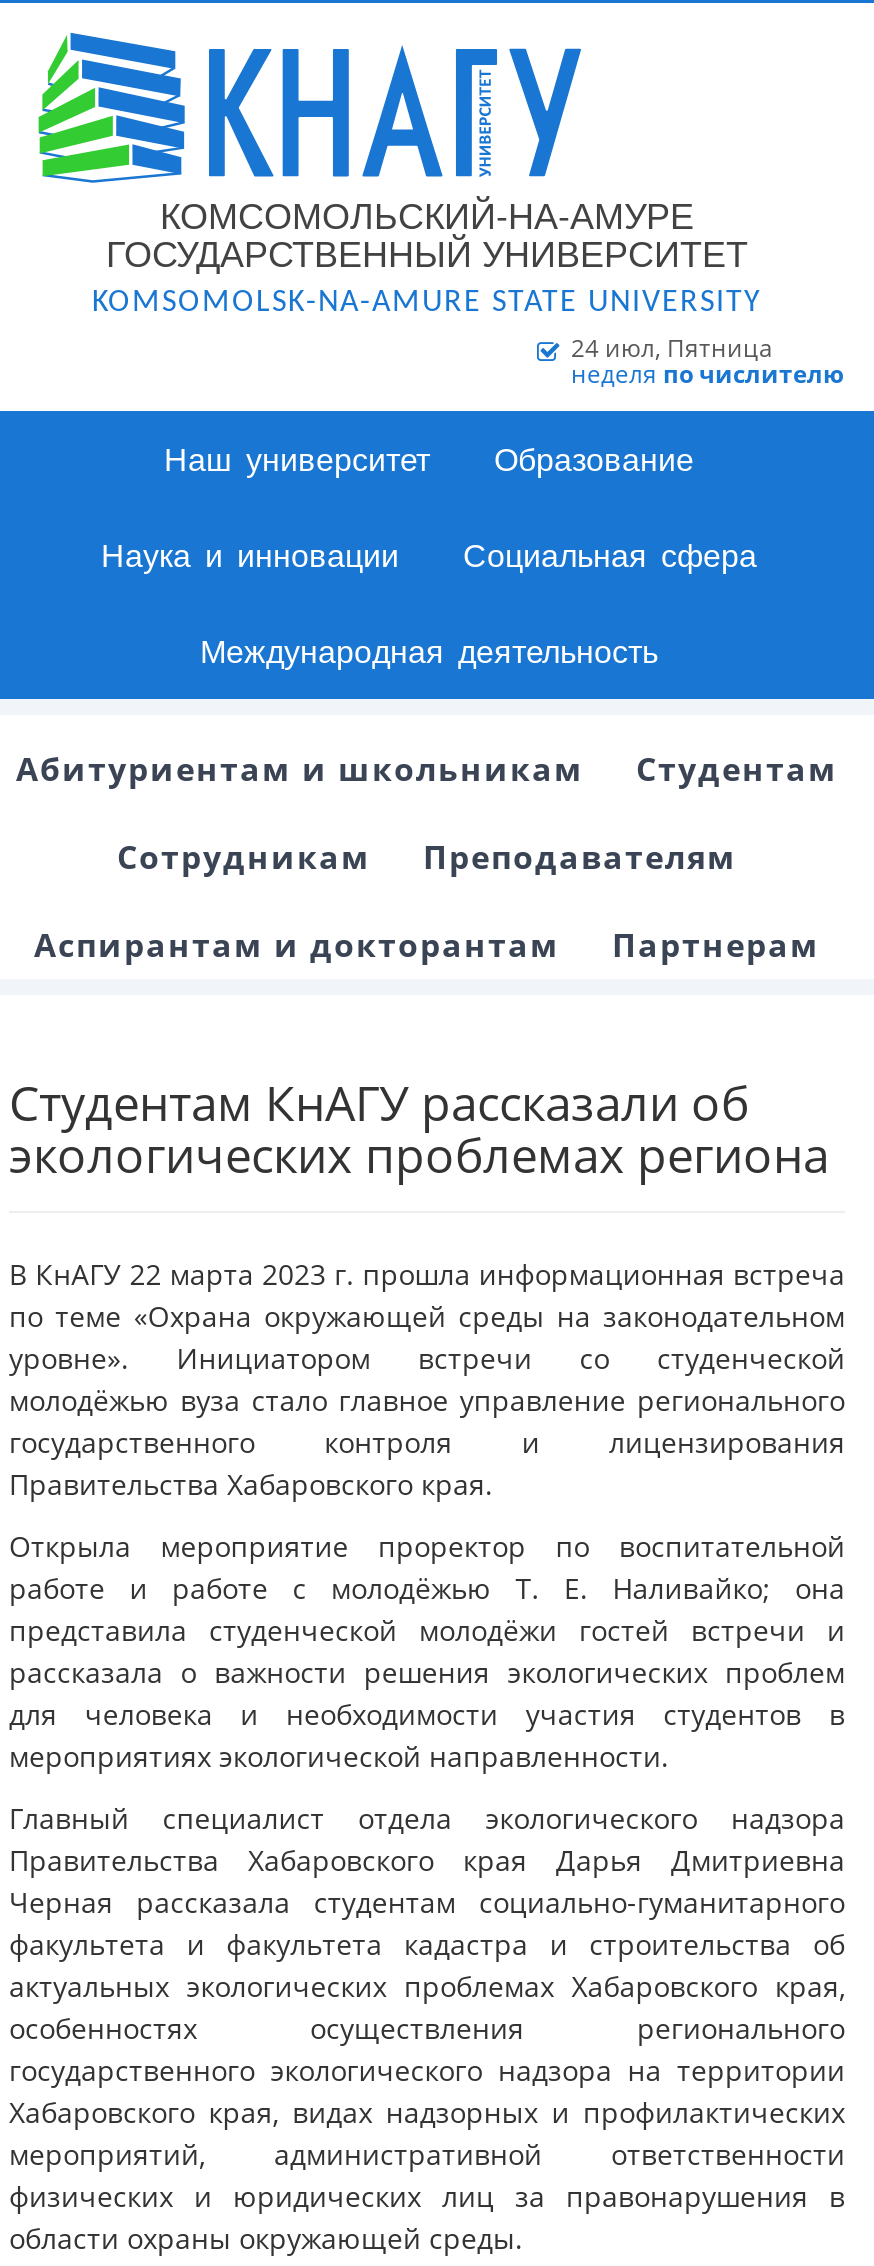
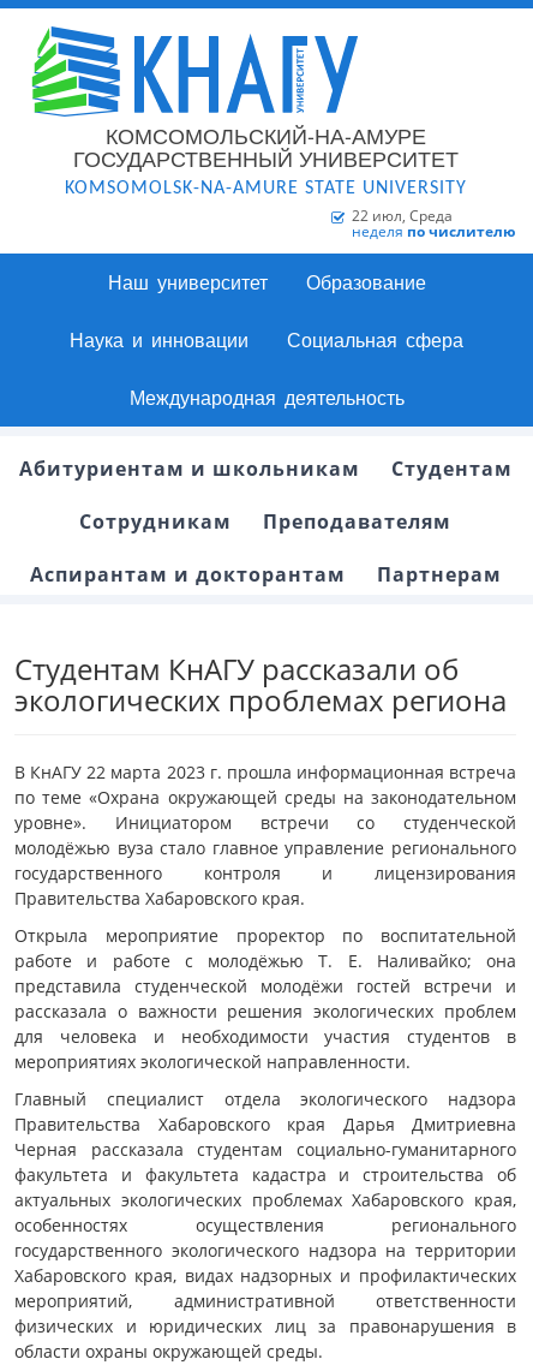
[571,331,773,365] 24 июл, Пятница -> [352,205,453,226] 22 июл, Среда

